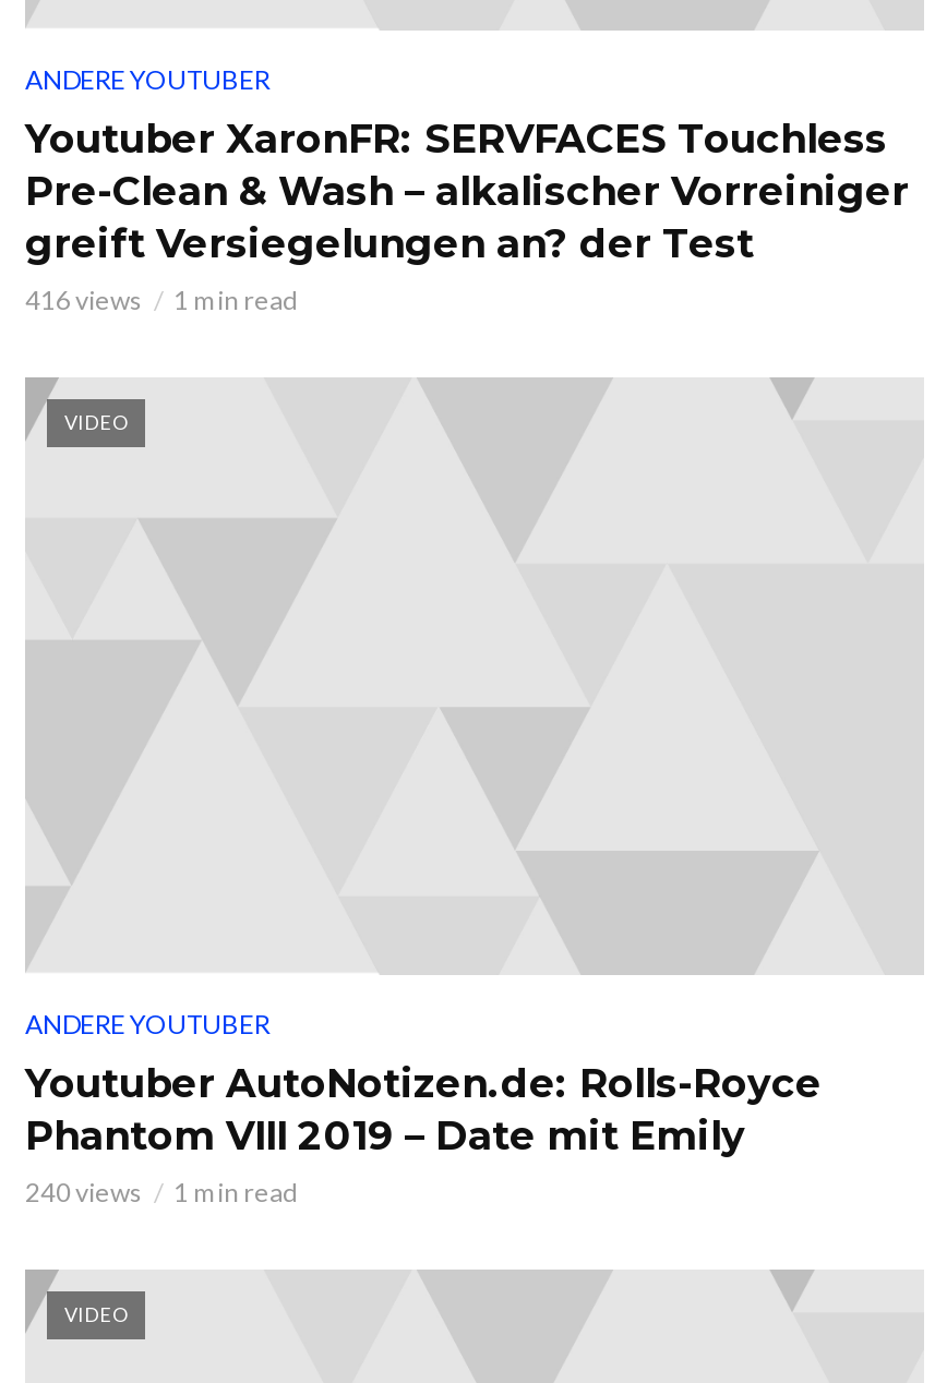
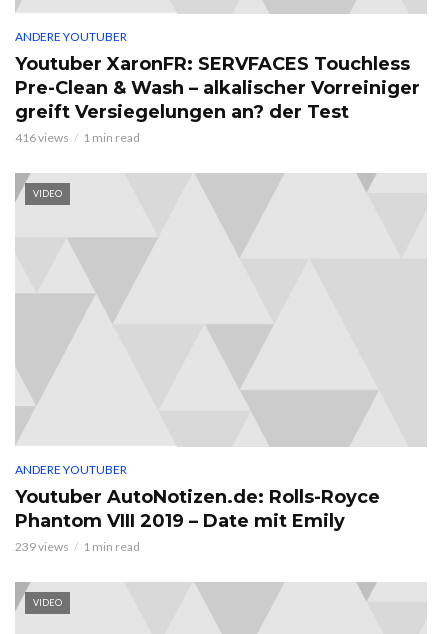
[25,1175,298,1208] 240 views 1 min read -> [15,539,140,554] 239 views 1 min read

